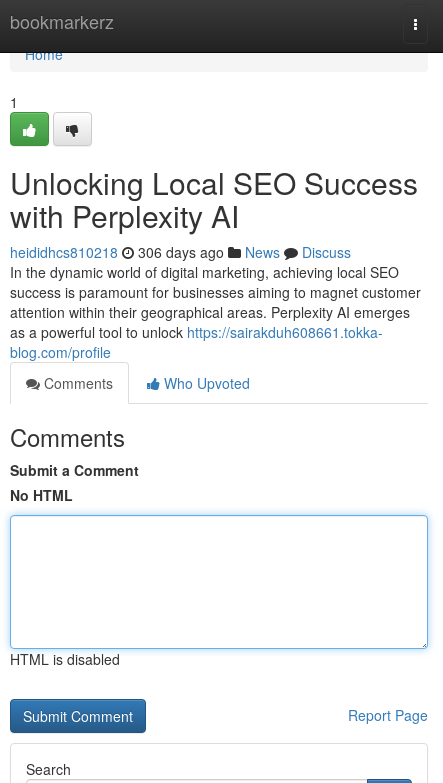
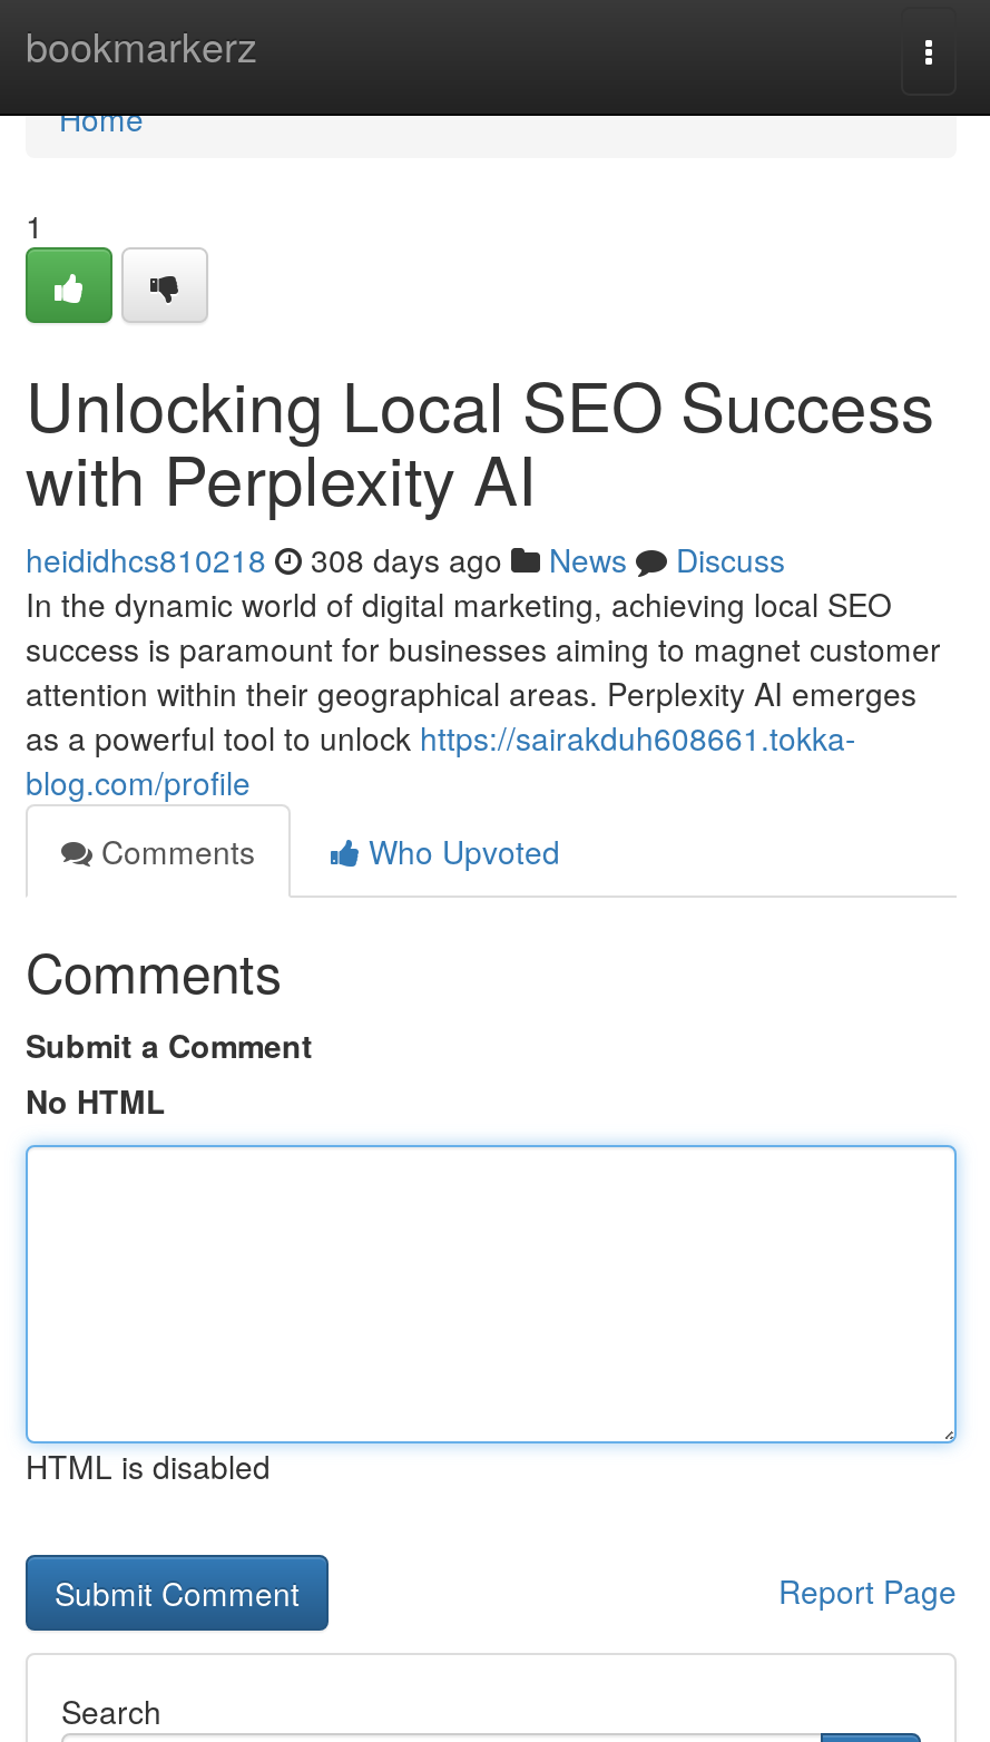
[10,242,351,262] heididhcs810218 306 days ago News Discuss -> [26,537,785,581] heididhcs810218 308 days ago News Discuss

